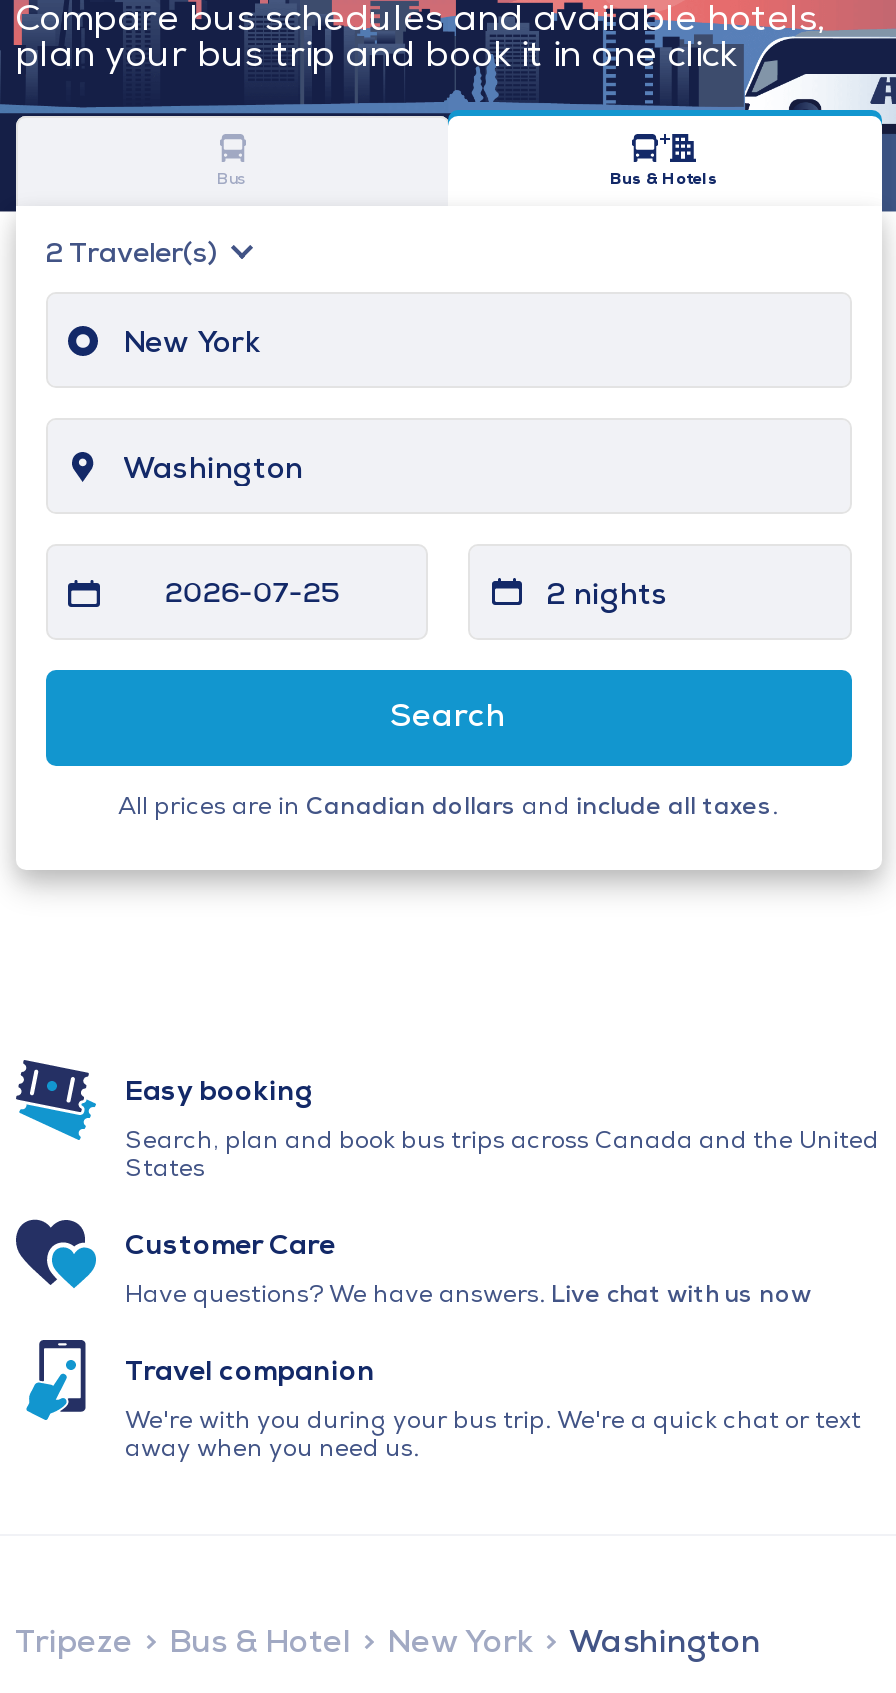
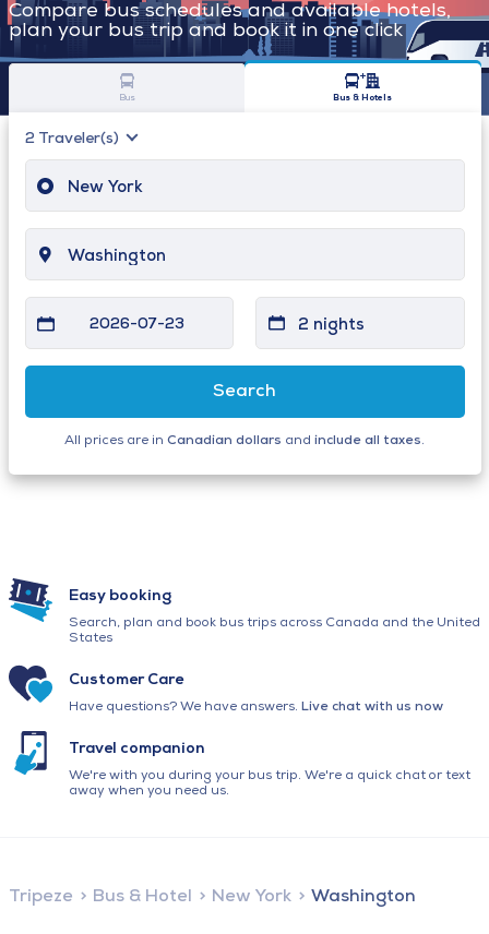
[164,579,338,609] 2026-07-25 -> [90,316,185,332] 2026-07-23

